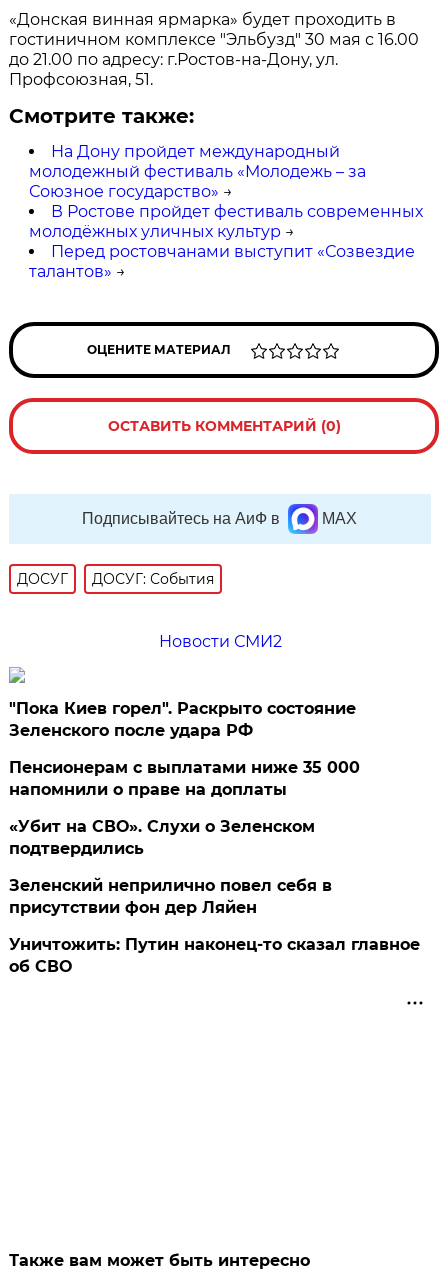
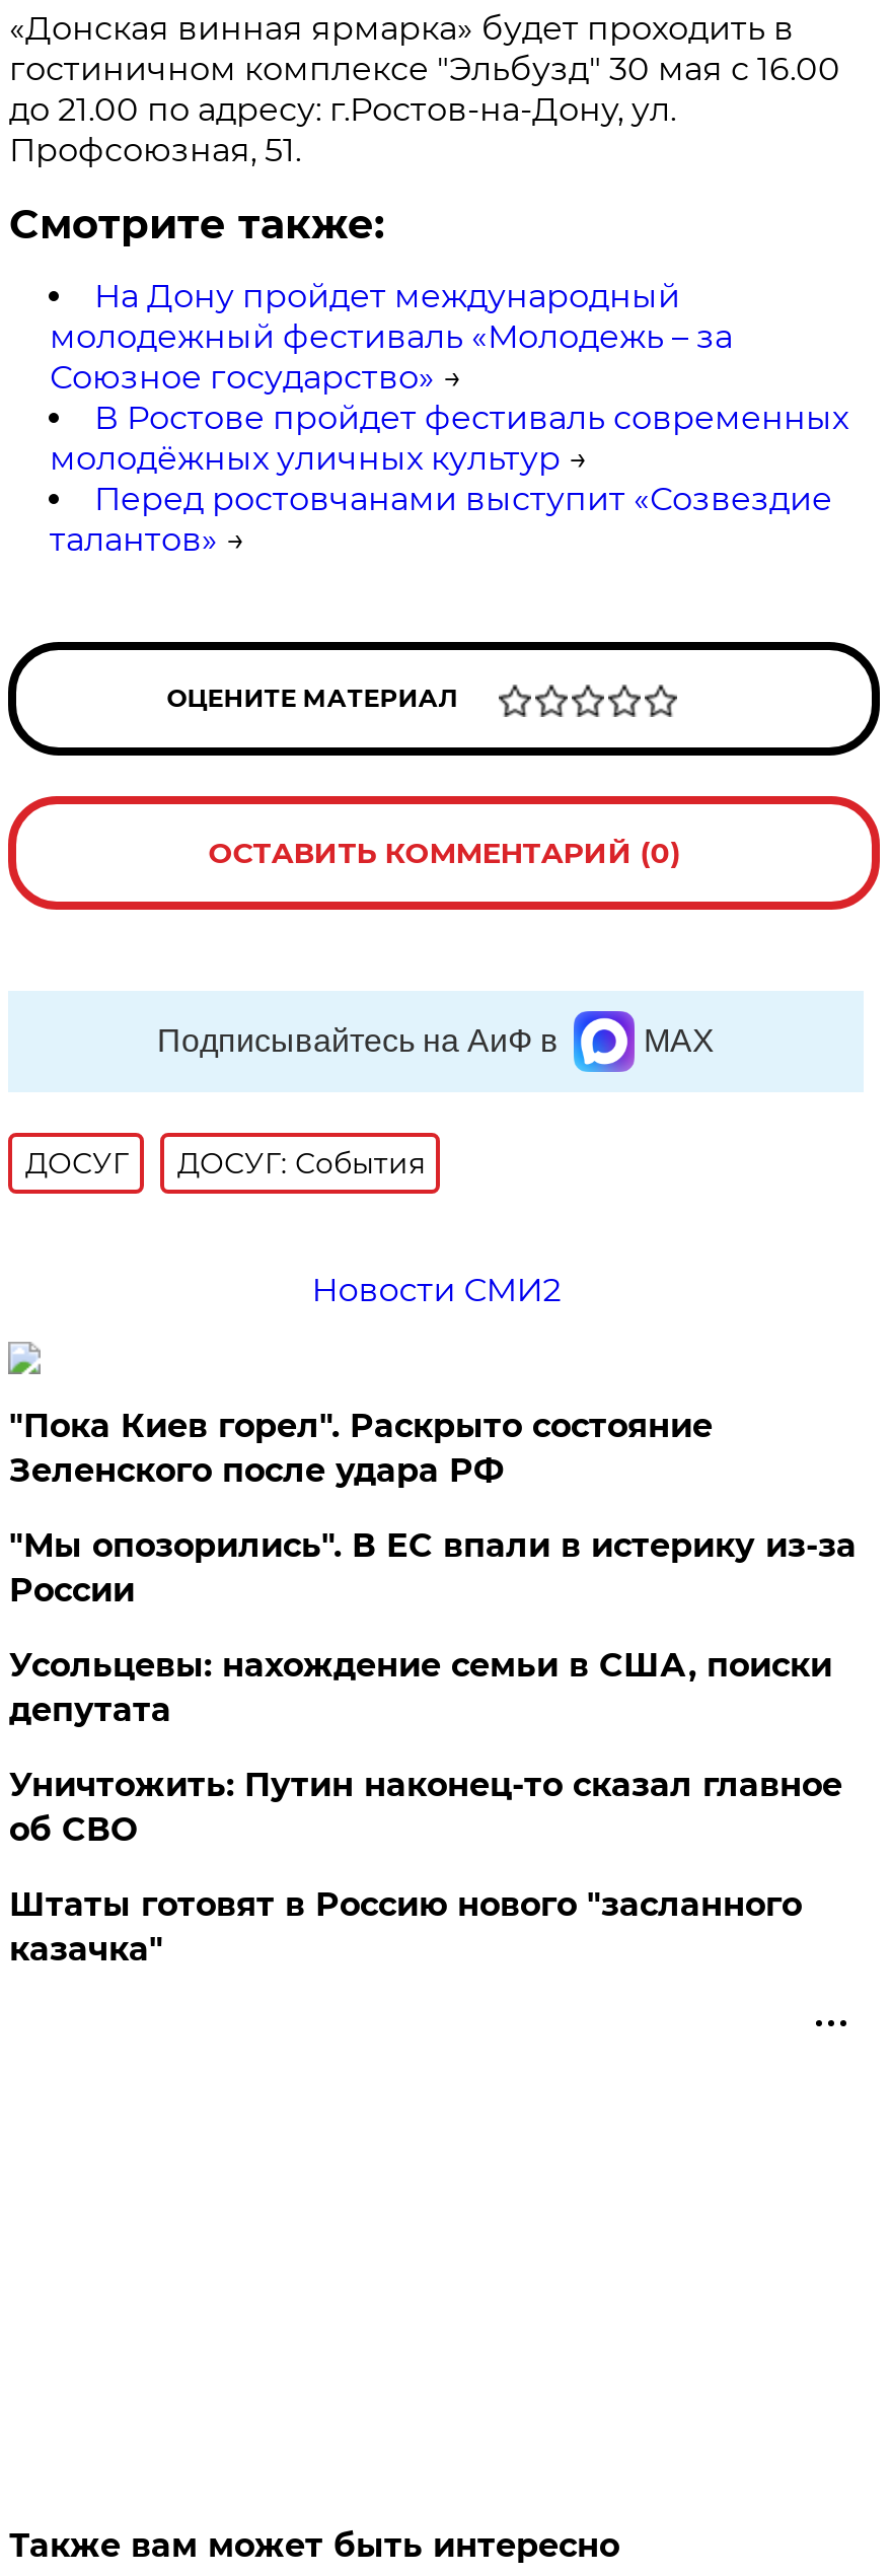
[9,758,360,917] Пенсионерам с выплатами ниже 35 000 | напомнили о праве на доплаты | «Убит на СВО». Слухи о Зеленском | подтвердились | Зеленский неприлично повел cебя в | присутствии фон дер Ляйен -> [9,1526,856,1729] "Мы опозорились". В ЕС впали в истерику из-за | России | Усольцевы: нахождение семьи в США, поиски | депутата
moved [9,935,420,976] -> [9,1765,842,1849]: Уничтожить: Путин наконец-то сказал главное | об СВО
none -> [9,1885,802,1968] Штаты готовят в Россию нового "засланного | казачка"

